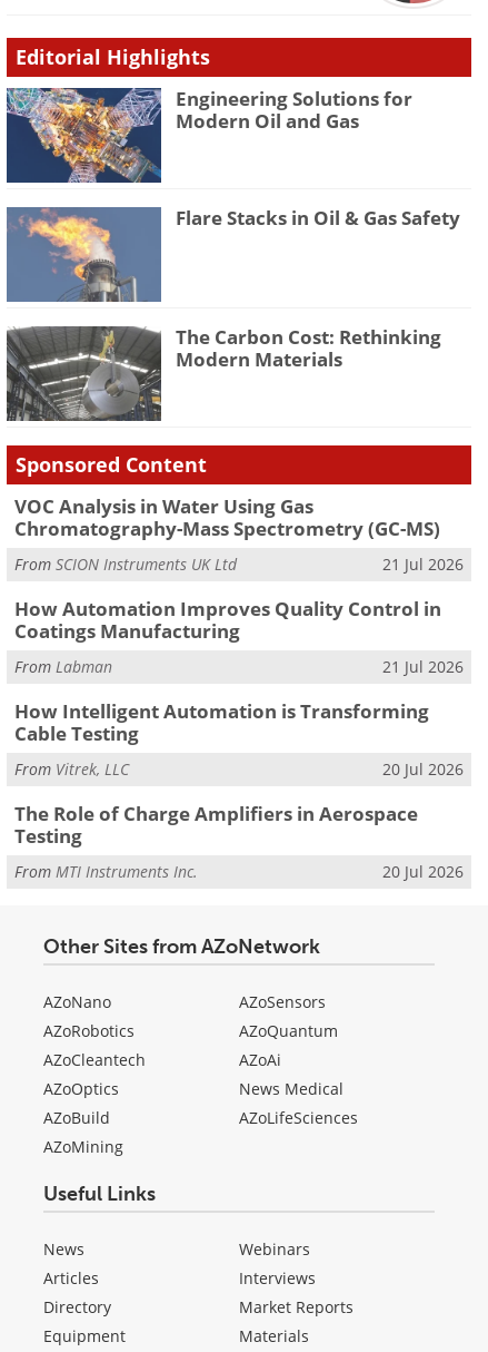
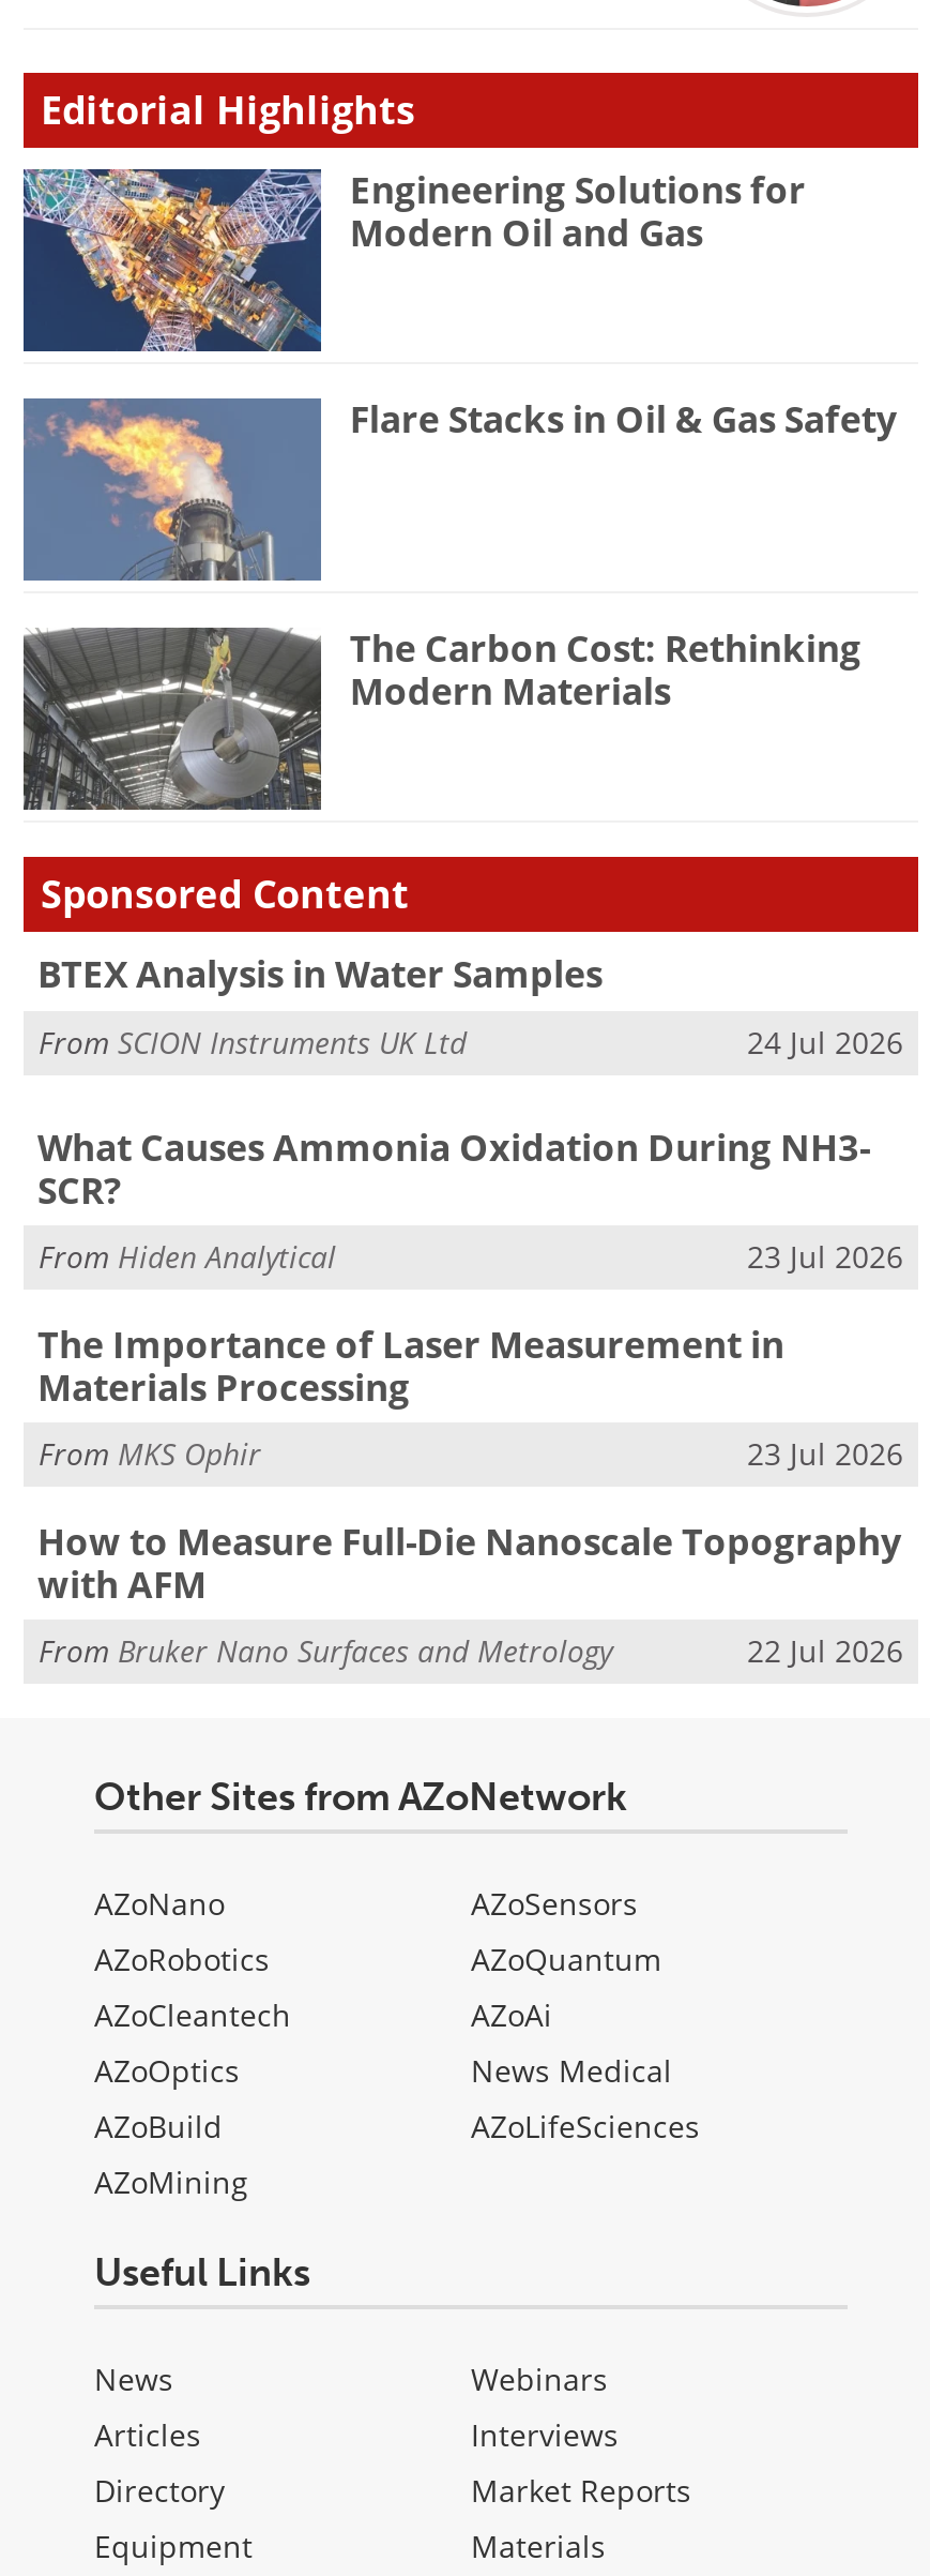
[14,493,440,541] VOC Analysis in Water Using Gas | Chromatography-Mass Spectrometry (GC-MS) -> [37,949,603,998] BTEX Analysis in Water Samples
[382,553,464,574] 21 Jul 2026 -> [747,1021,903,1061] 24 Jul 2026
[14,596,441,644] How Automation Improves Quality Control in | Coatings Manufacturing -> [37,1122,870,1214] What Causes Ammonia Oxidation During NH3- | SCR?
[14,656,464,677] From Labman | 21 Jul 2026 -> [39,1236,903,1277] From Hiden Analytical | 23 Jul 2026
[14,698,429,746] How Intelligent Automation is Transforming | Cable Testing -> [37,1319,784,1411] The Importance of Laser Measurement in | Materials Processing
[14,758,464,779] From Vitrek, LLC | 20 Jul 2026 -> [39,1434,903,1474] From MKS Ophir | 23 Jul 2026
[14,801,417,849] The Role of Charge Amplifiers in Aerospace | Testing -> [37,1516,902,1608] How to Measure Full-Die Nanoscale Topography | with AFM
[14,861,464,882] From MTI Instruments Inc. | 20 Jul 2026 -> [39,1631,903,1672] From Bruker Nano Surfaces and Metrology | 22 Jul 2026

